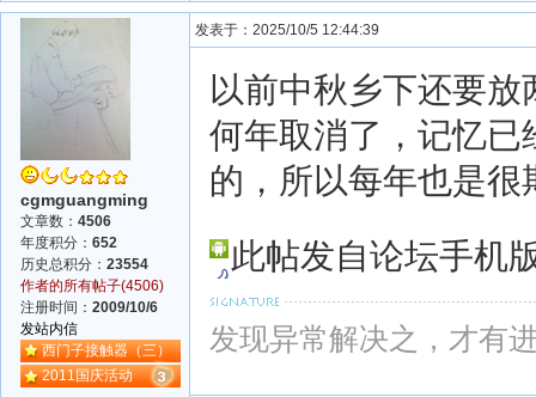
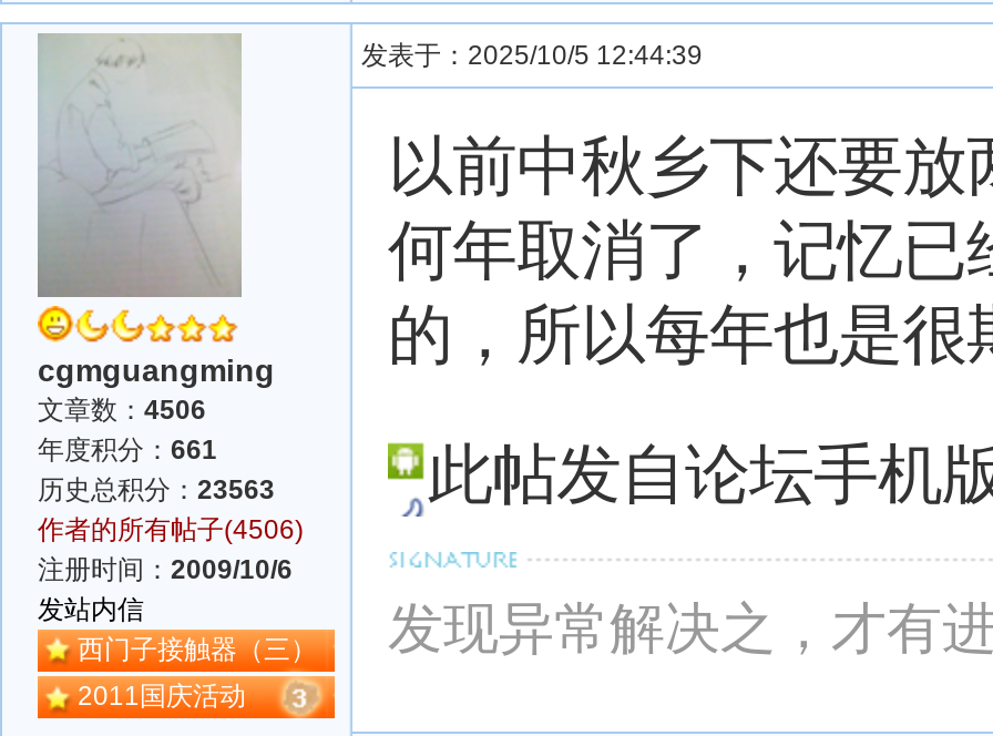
[20,234,117,251] 年度积分：652 -> [38,435,217,466] 年度积分：661
[20,256,148,273] 历史总积分：23554 -> [38,474,275,505] 历史总积分：23563

